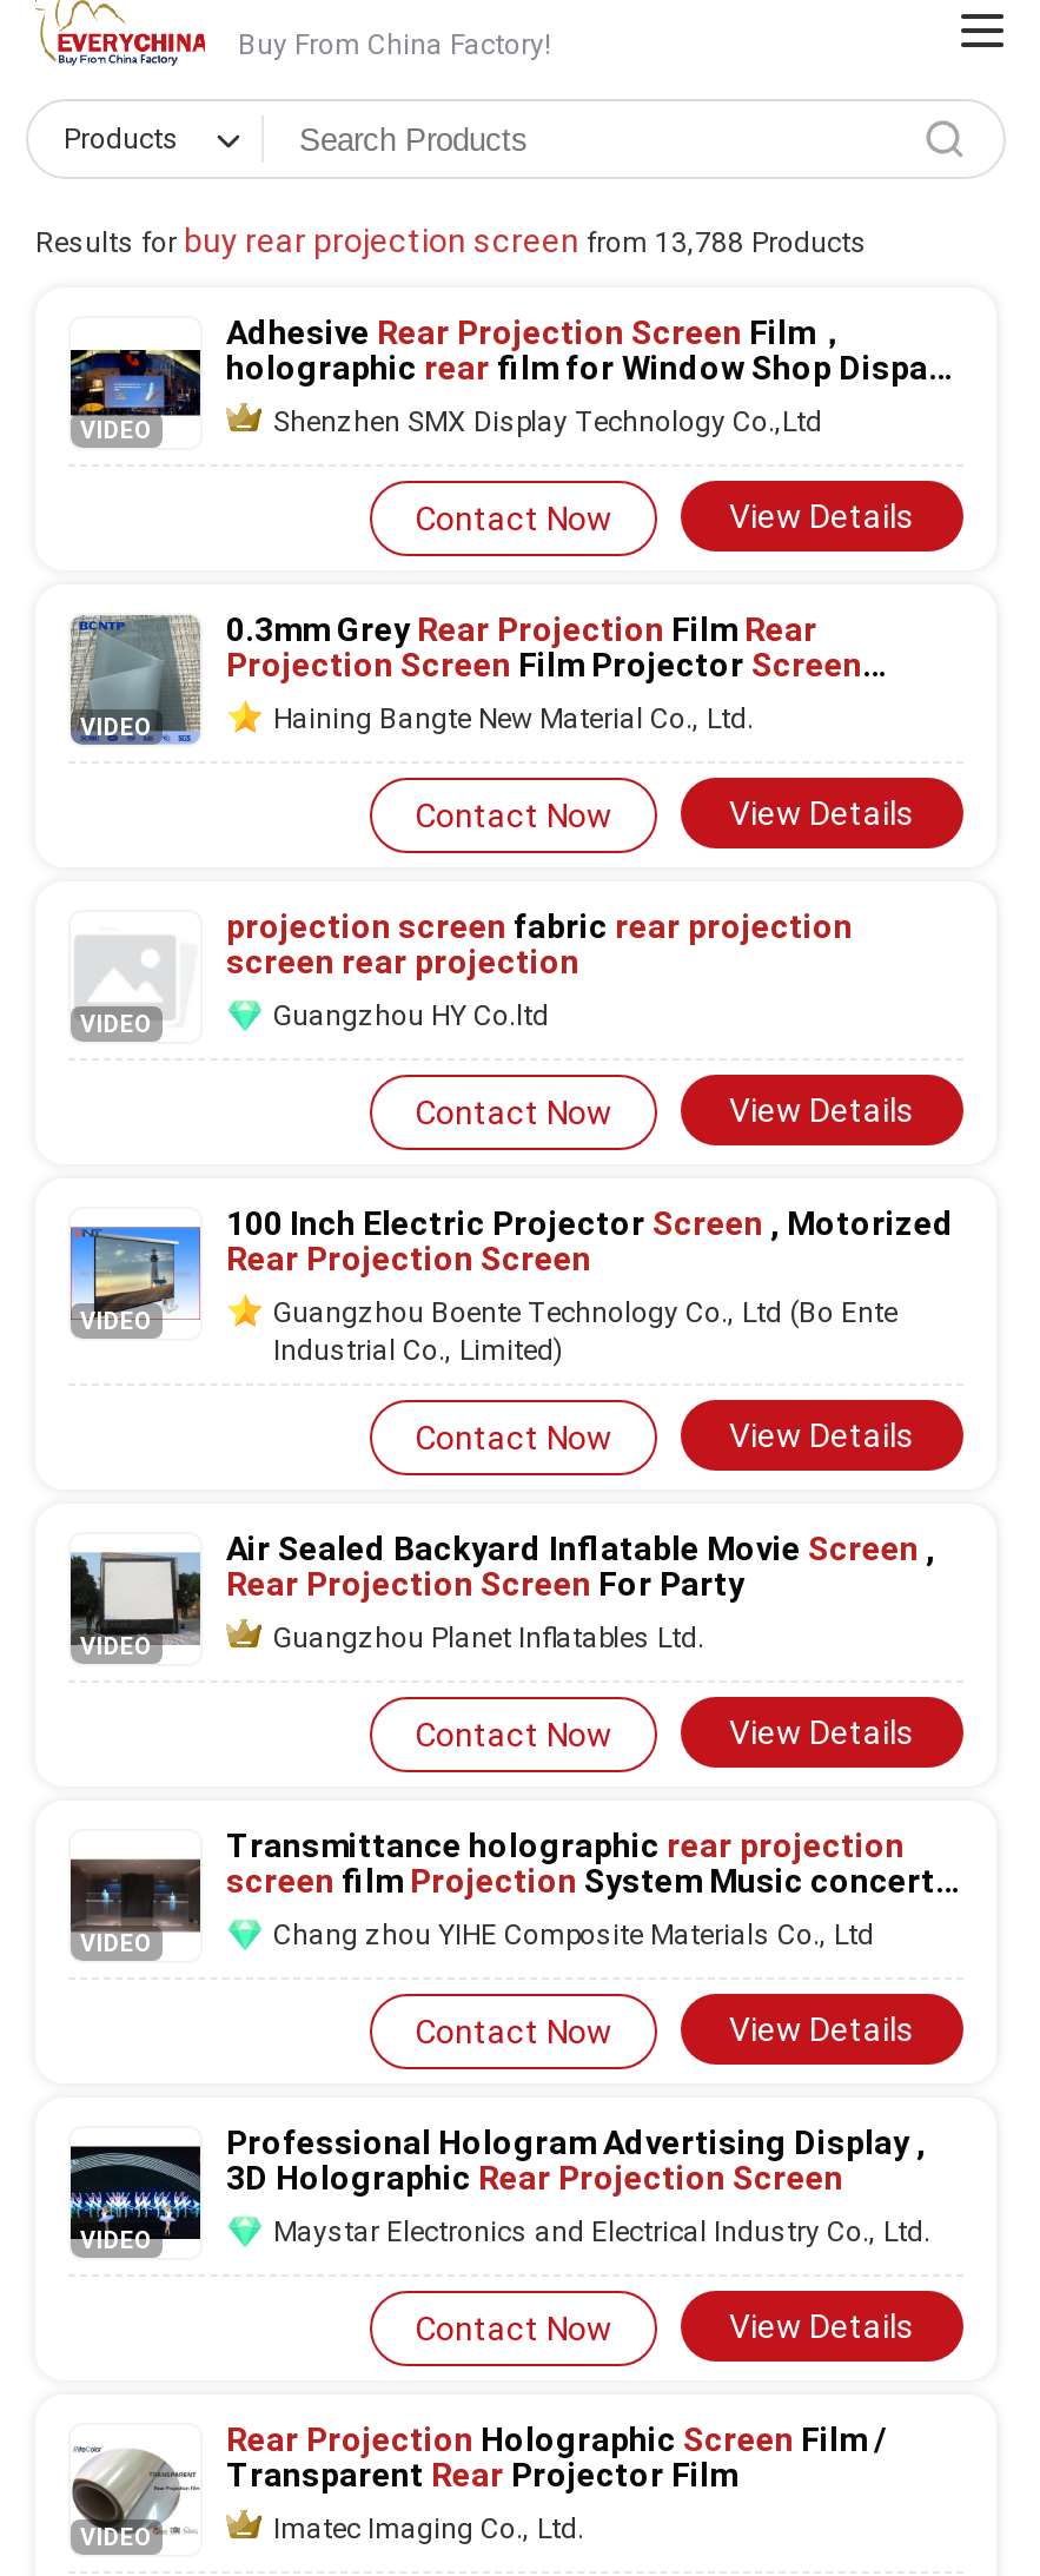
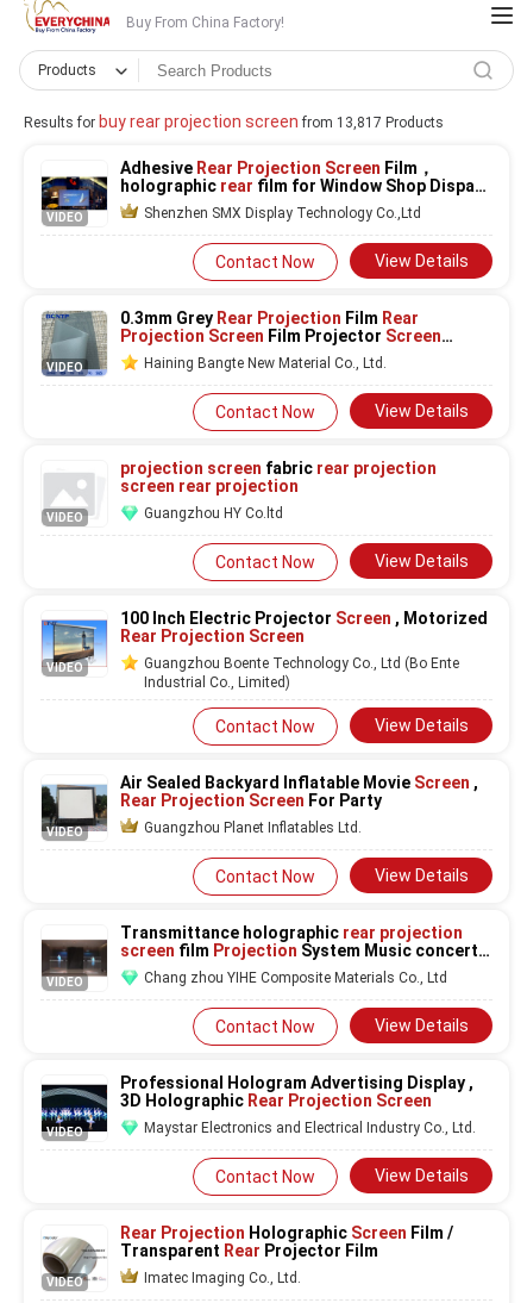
[35,222,867,259] Results for buy rear projection screen from 13,788 Products -> [24,112,444,131] Results for buy rear projection screen from 13,817 Products

